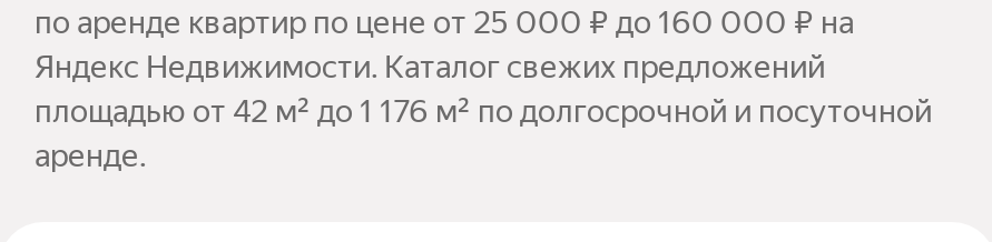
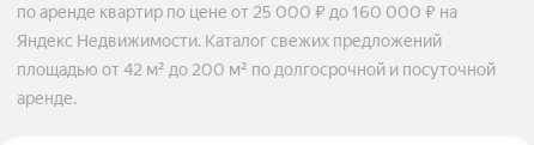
[35,93,932,128] площадью от 42 м² до 1 176 м² по долгосрочной и посуточной -> [17,60,496,79] площадью от 42 м² до 200 м² по долгосрочной и посуточной

